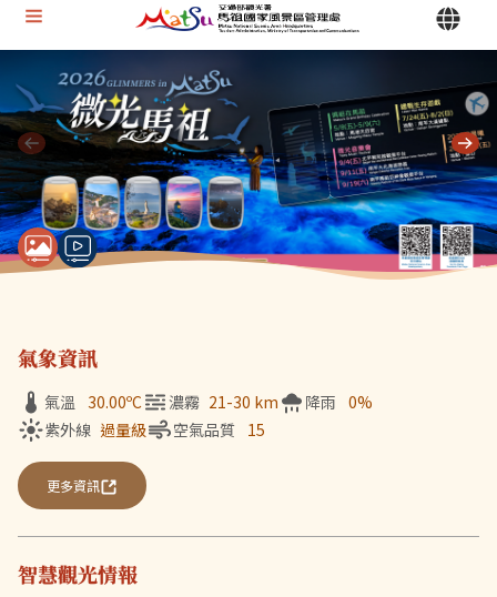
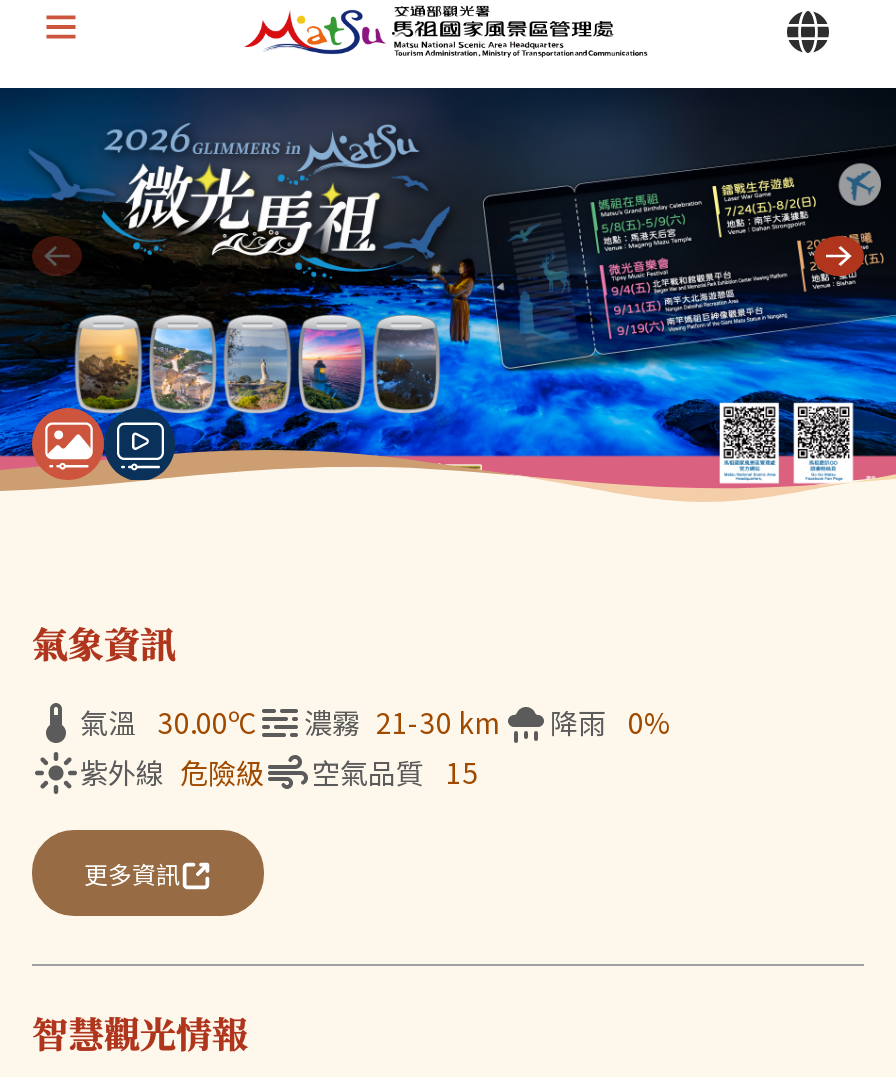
[44,419,146,441] 紫外線 過量級 -> [80,752,264,792] 紫外線 危險級

